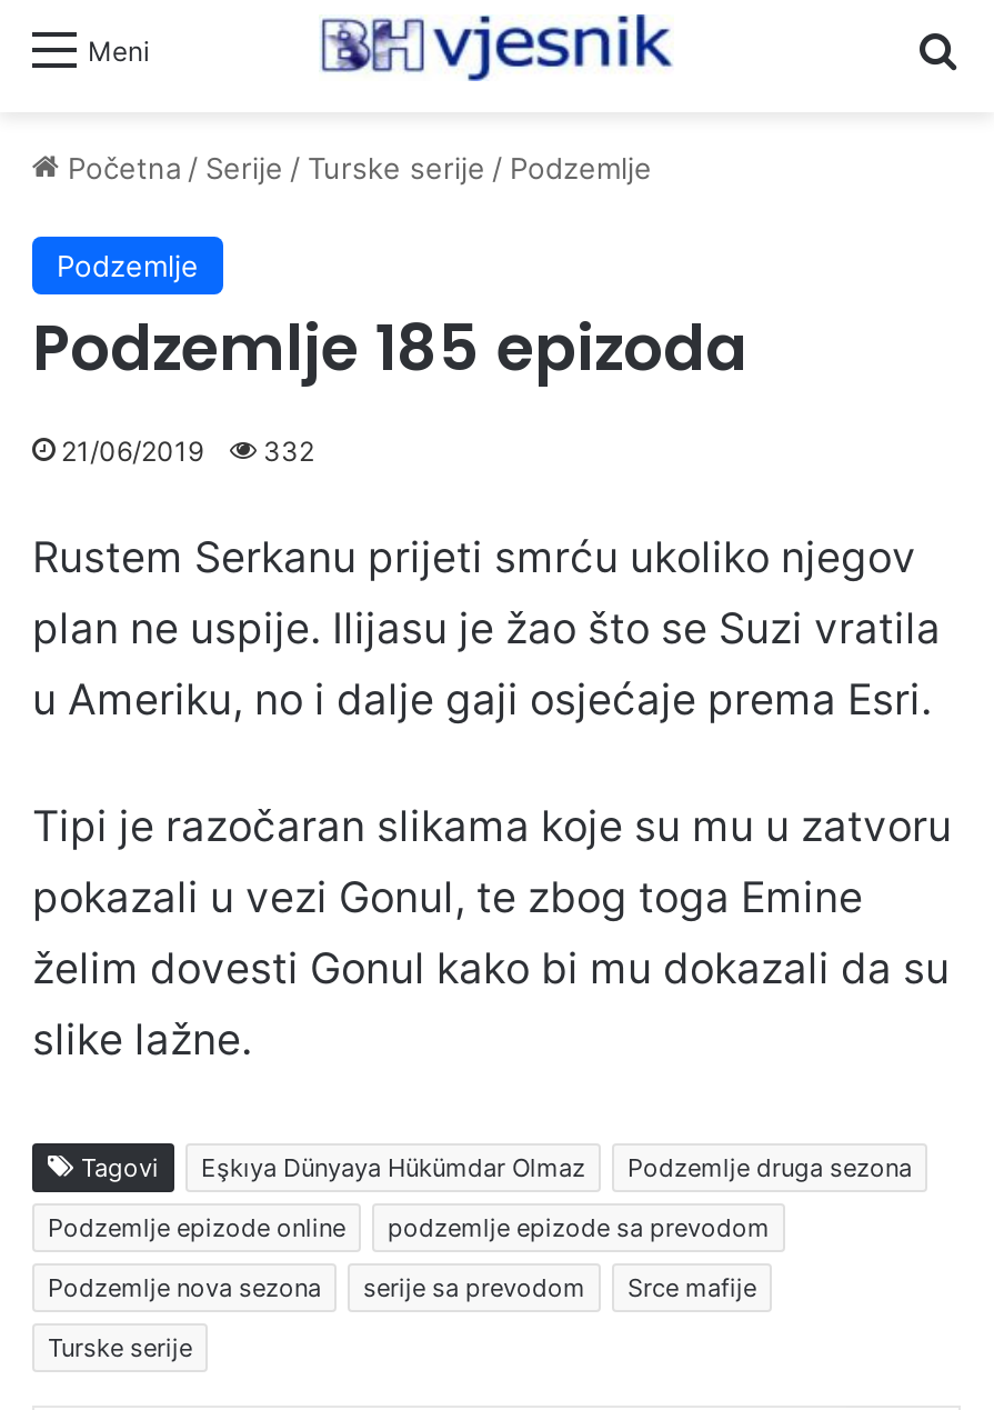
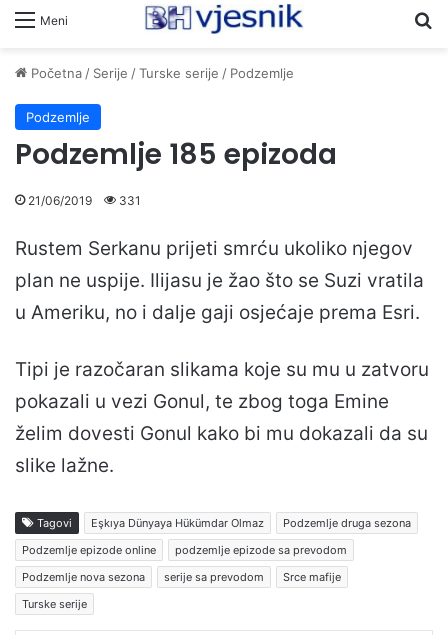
[61,435,314,468] 21/06/2019 332 -> [28,193,141,208] 21/06/2019 331

